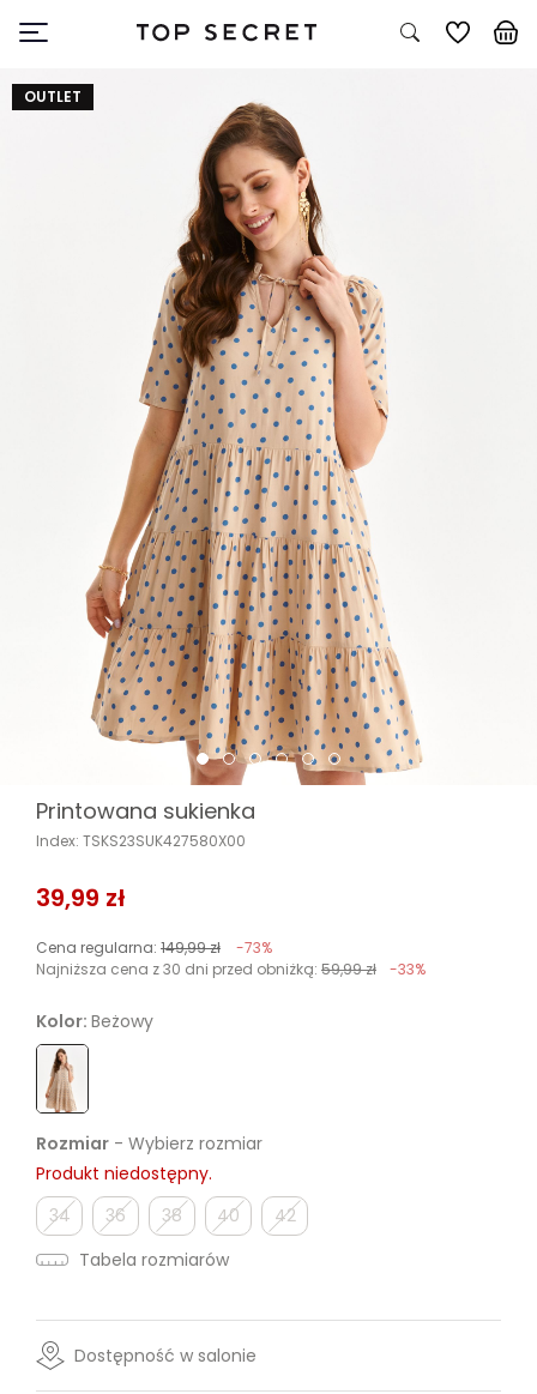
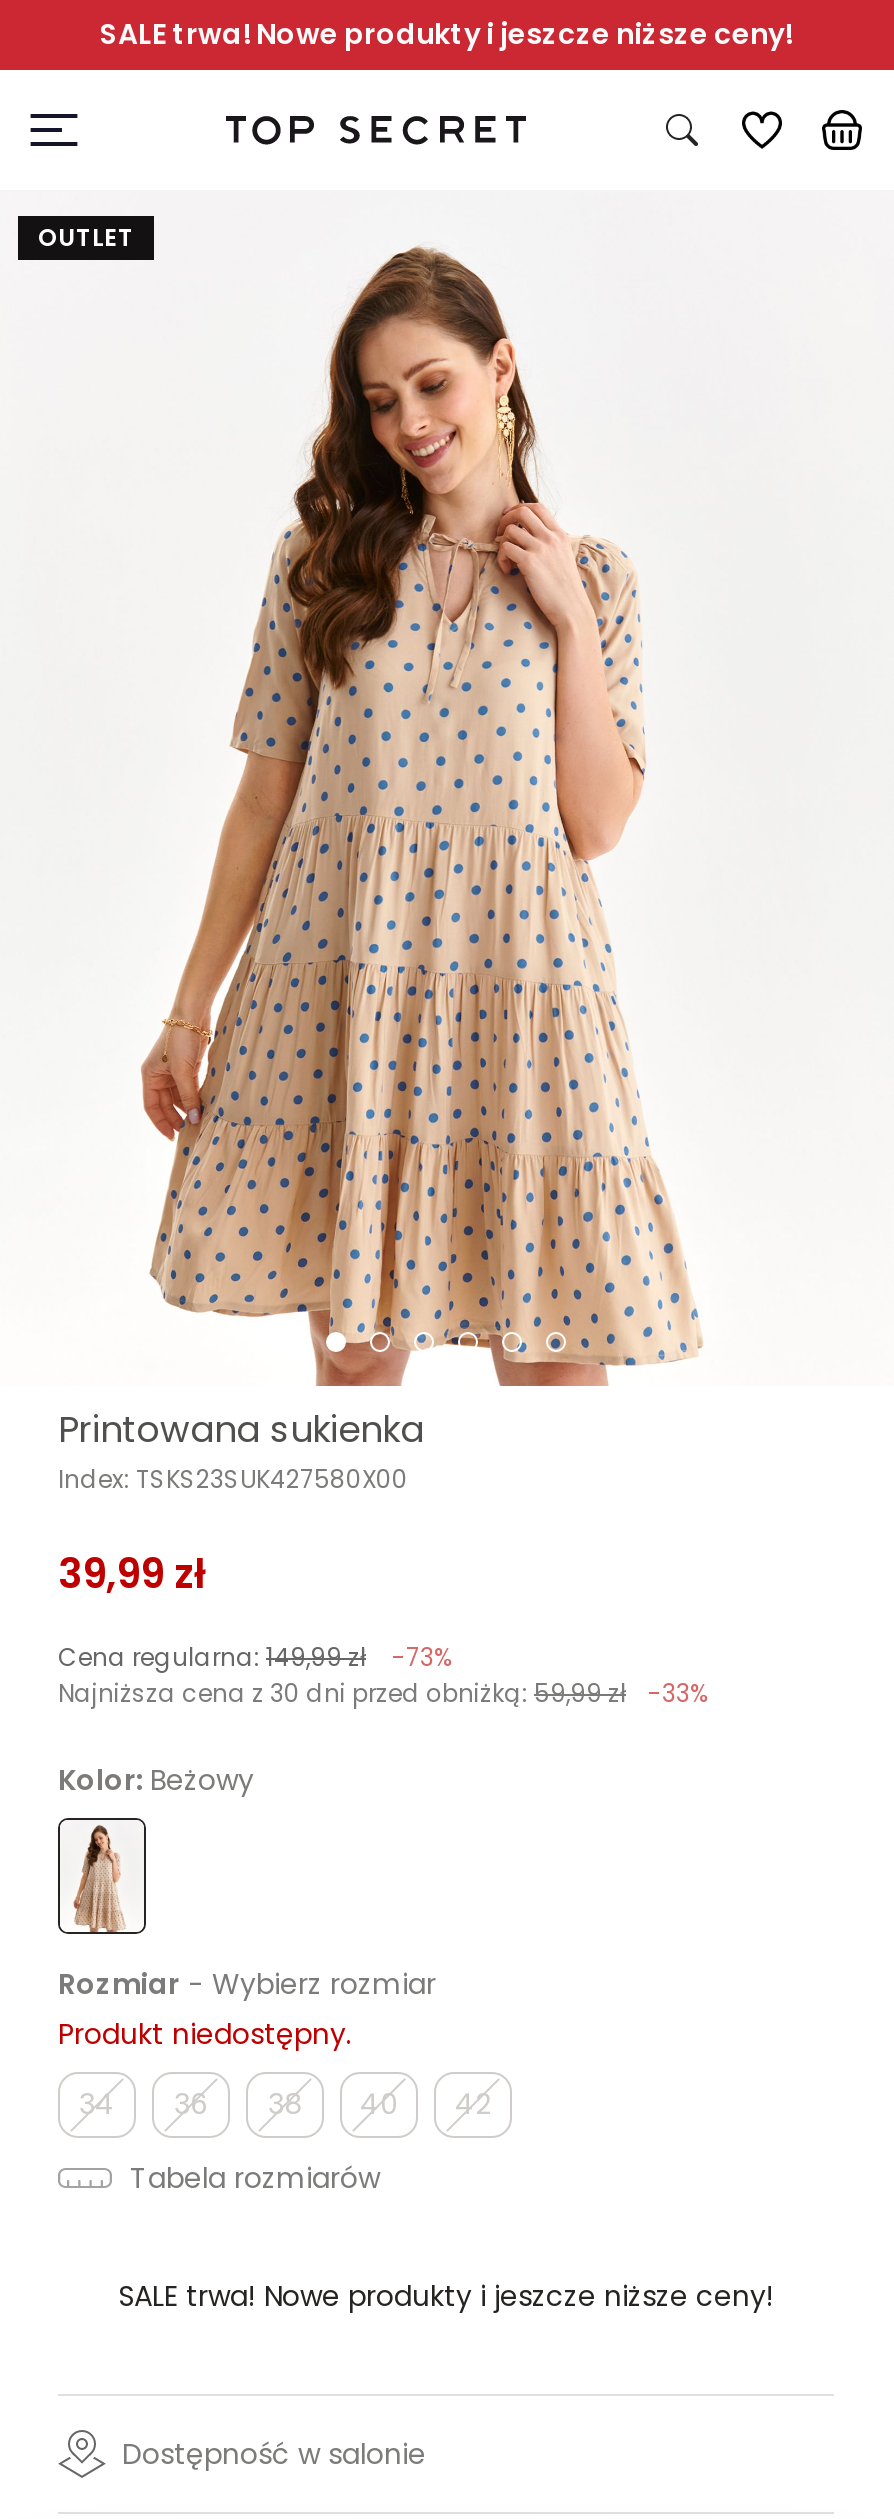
none -> [100,14,792,54] SALE trwa! Nowe produkty i jeszcze niższe ceny!
none -> [118,2276,774,2316] SALE trwa! Nowe produkty i jeszcze niższe ceny!

